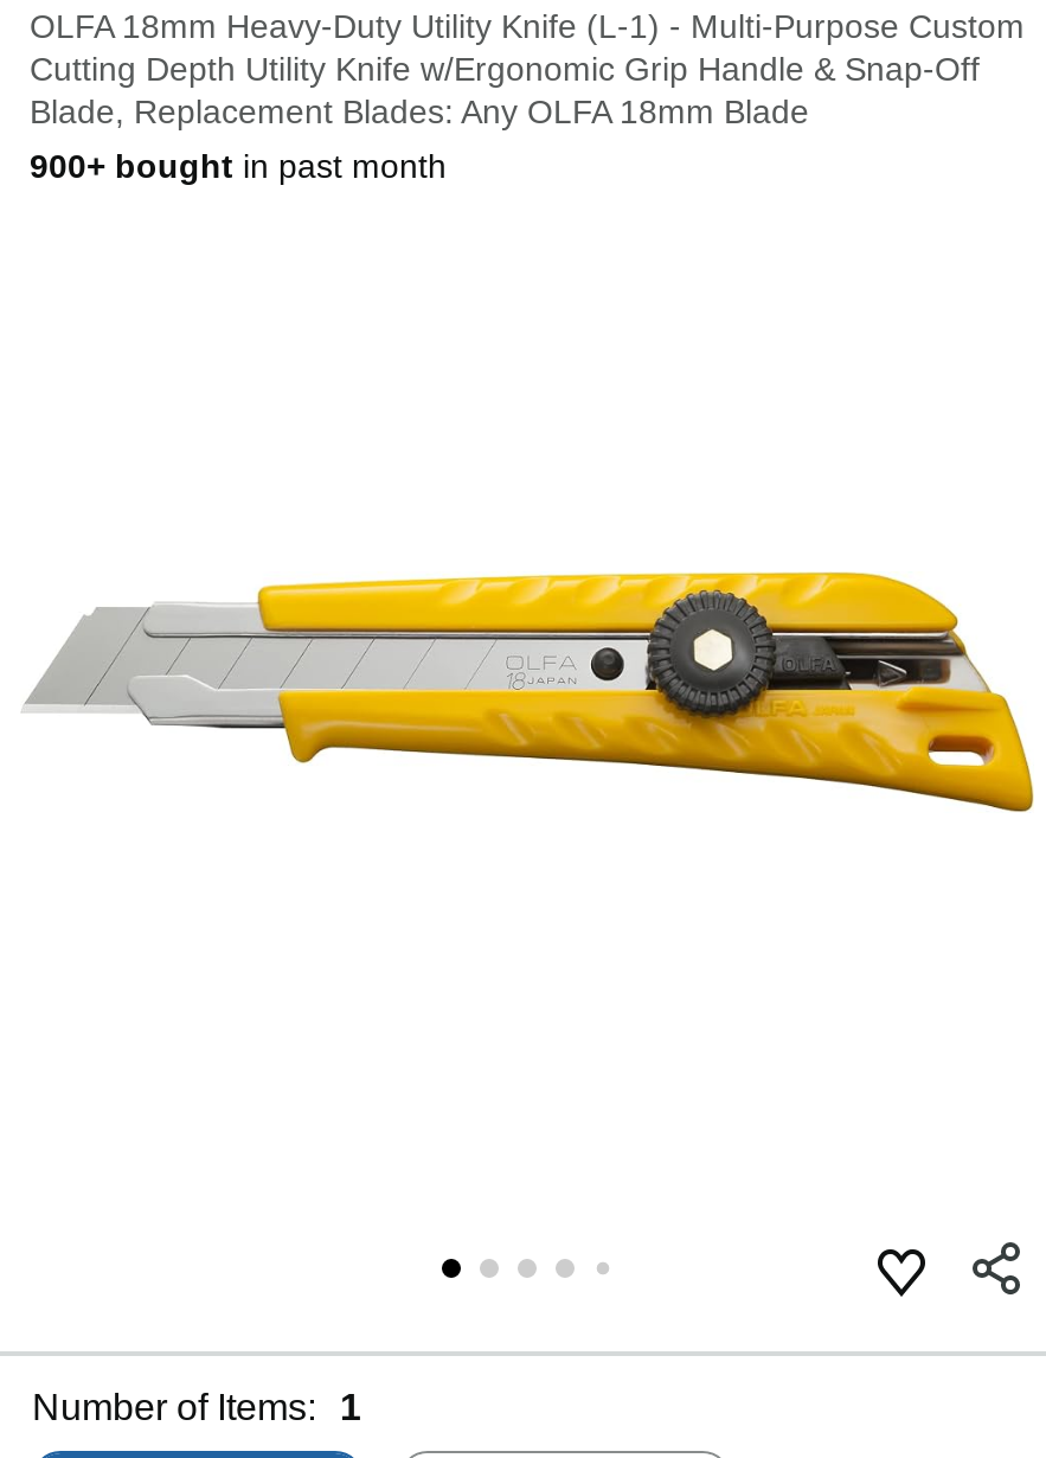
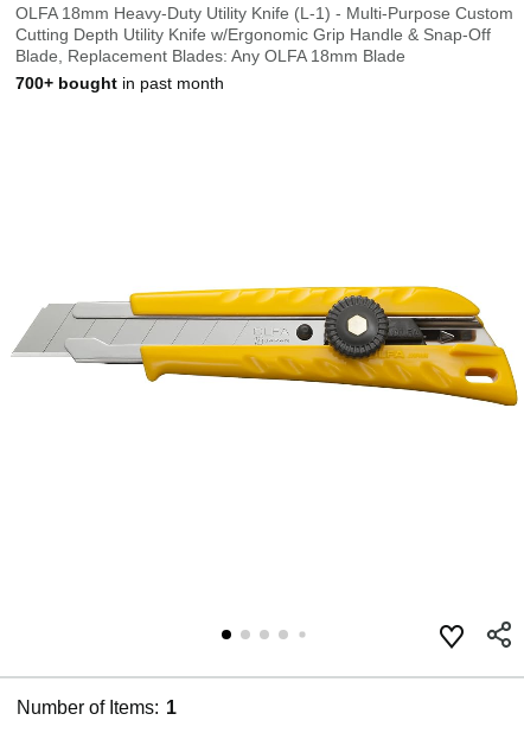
[30,147,447,185] 900+ bought in past month -> [15,74,224,93] 700+ bought in past month

